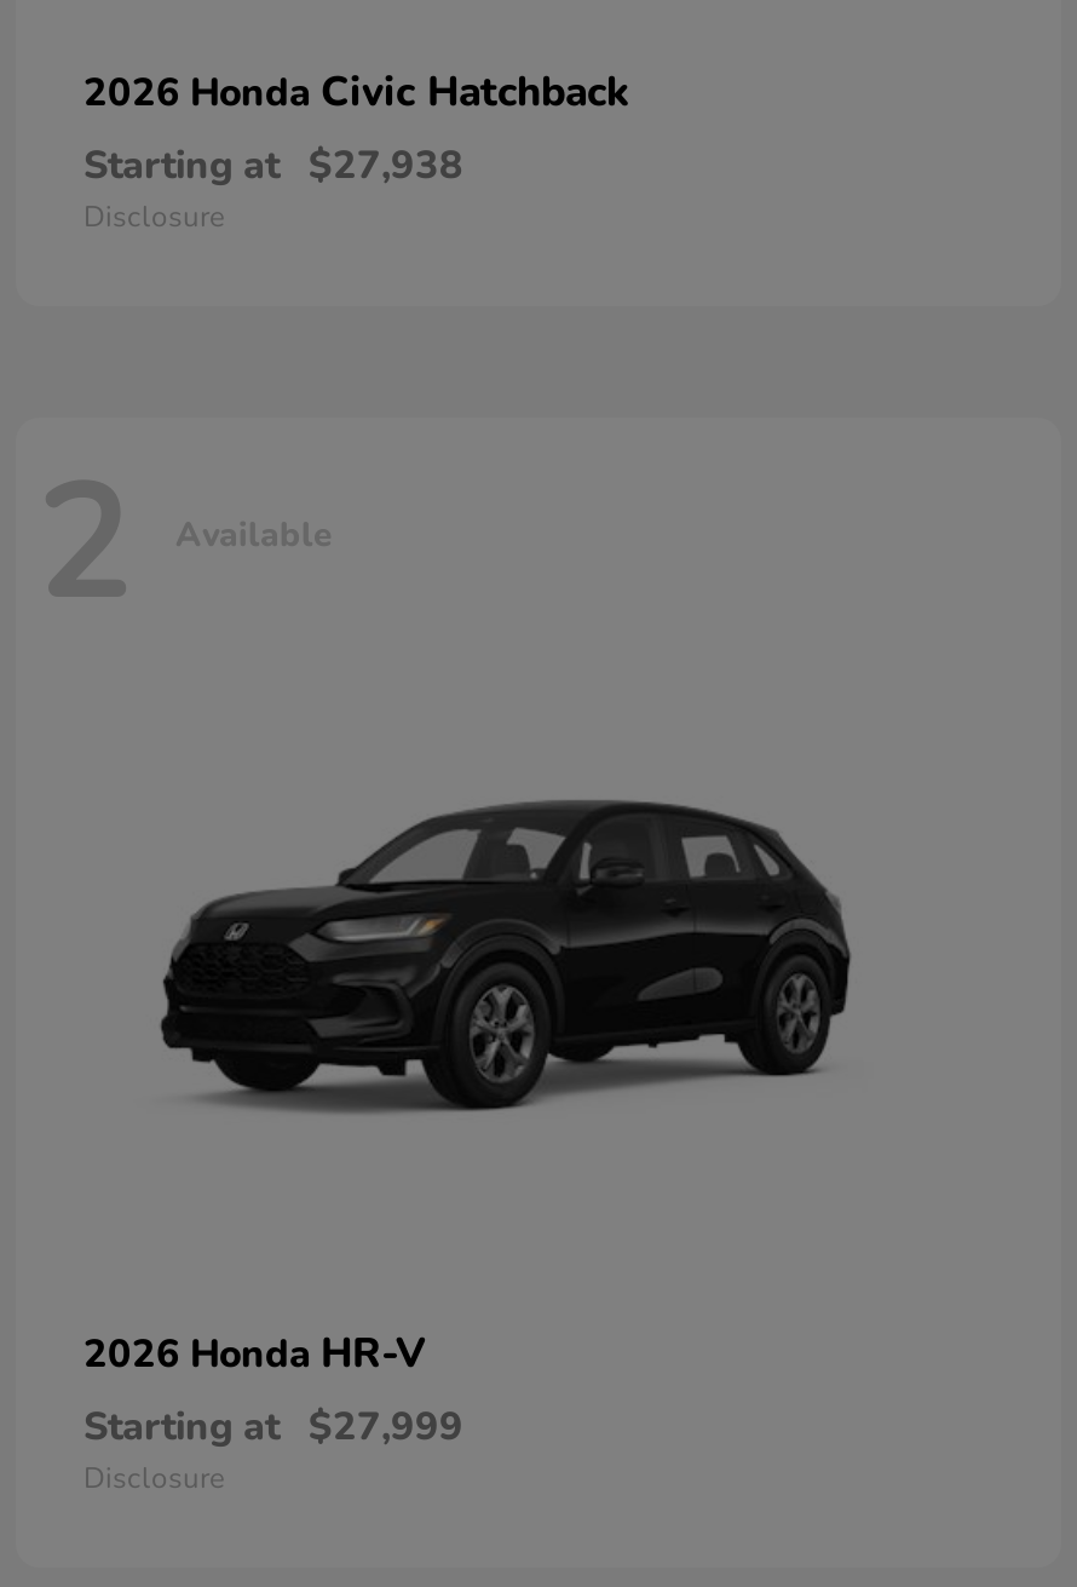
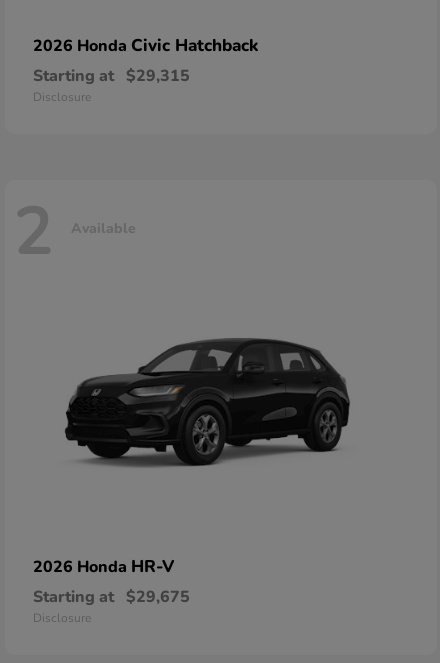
[83,139,463,192] Starting at $27,938 -> [33,65,190,87] Starting at $29,315
[83,1400,463,1453] Starting at $27,999 -> [33,586,190,608] Starting at $29,675

